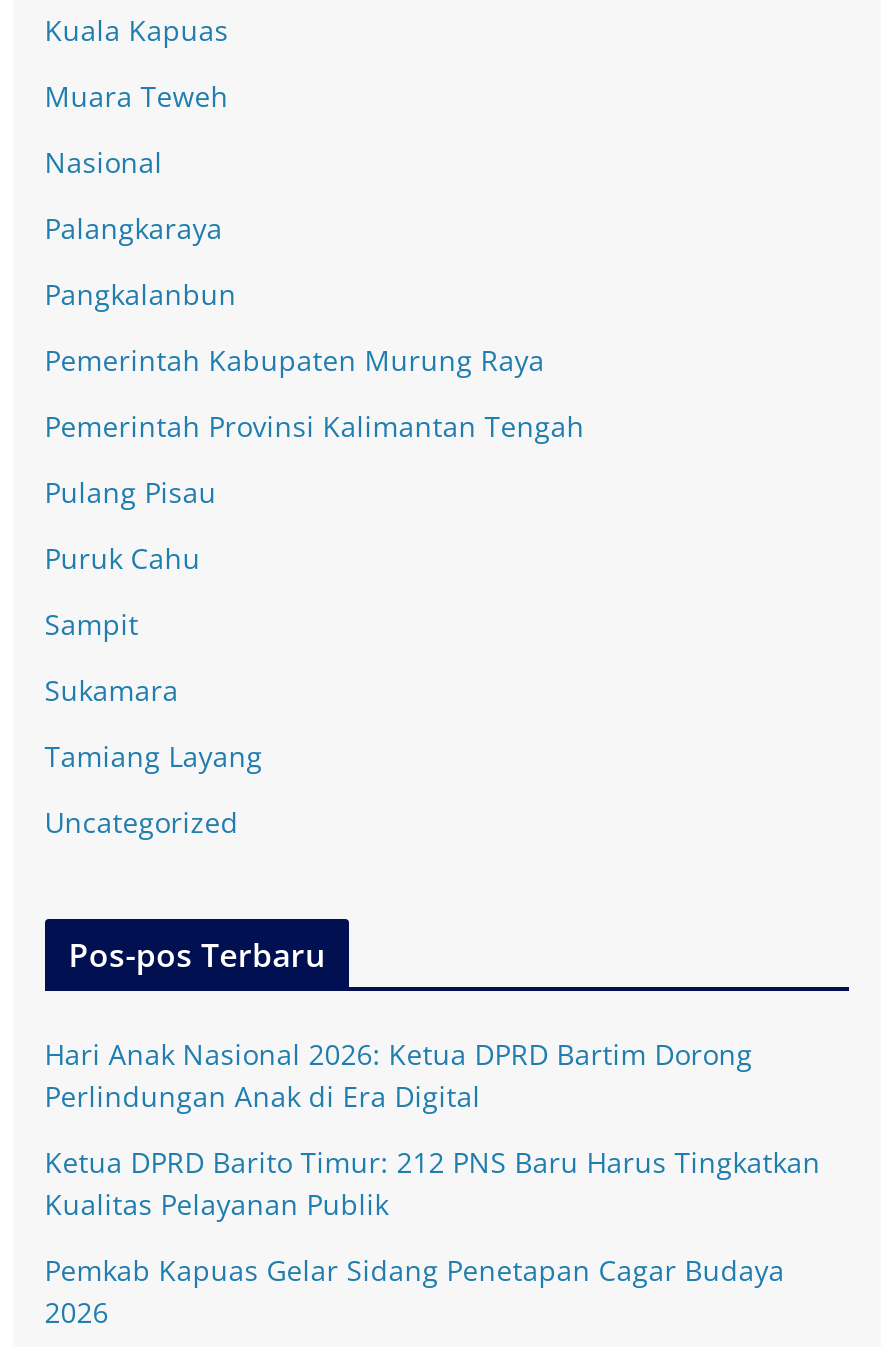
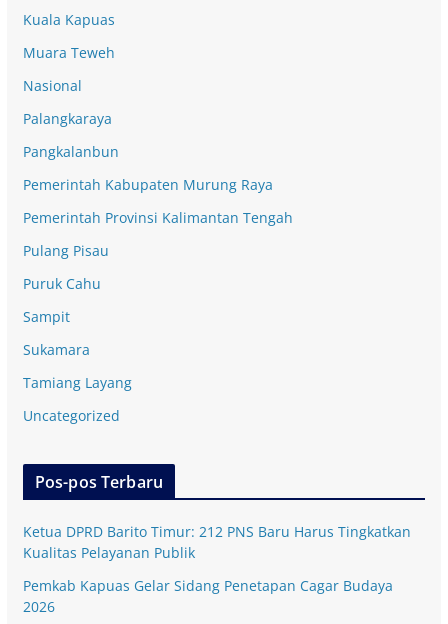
[44,1035,752,1115] Hari Anak Nasional 2026: Ketua DPRD Bartim Dorong | Perlindungan Anak di Era Digital -> none

